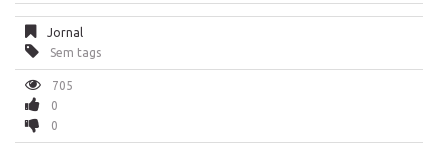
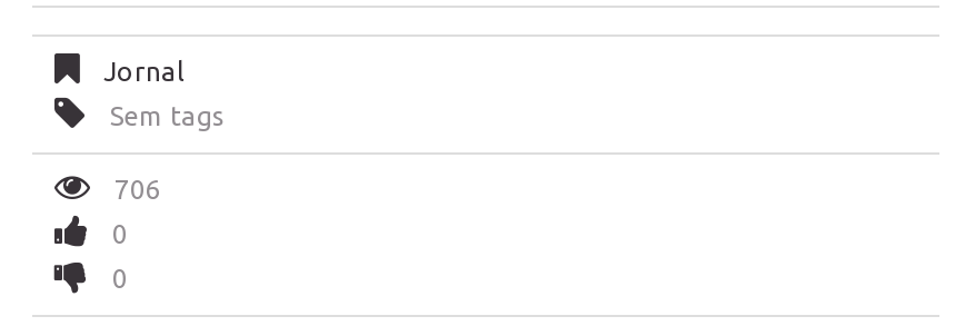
[49,79,73,92] 705 -> [108,174,161,203] 706

